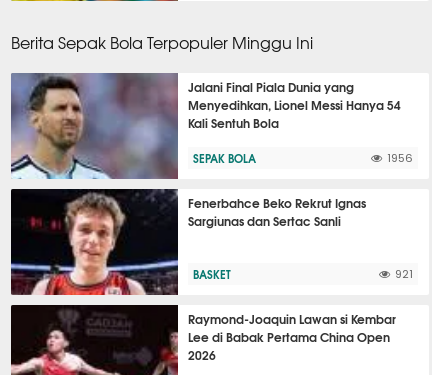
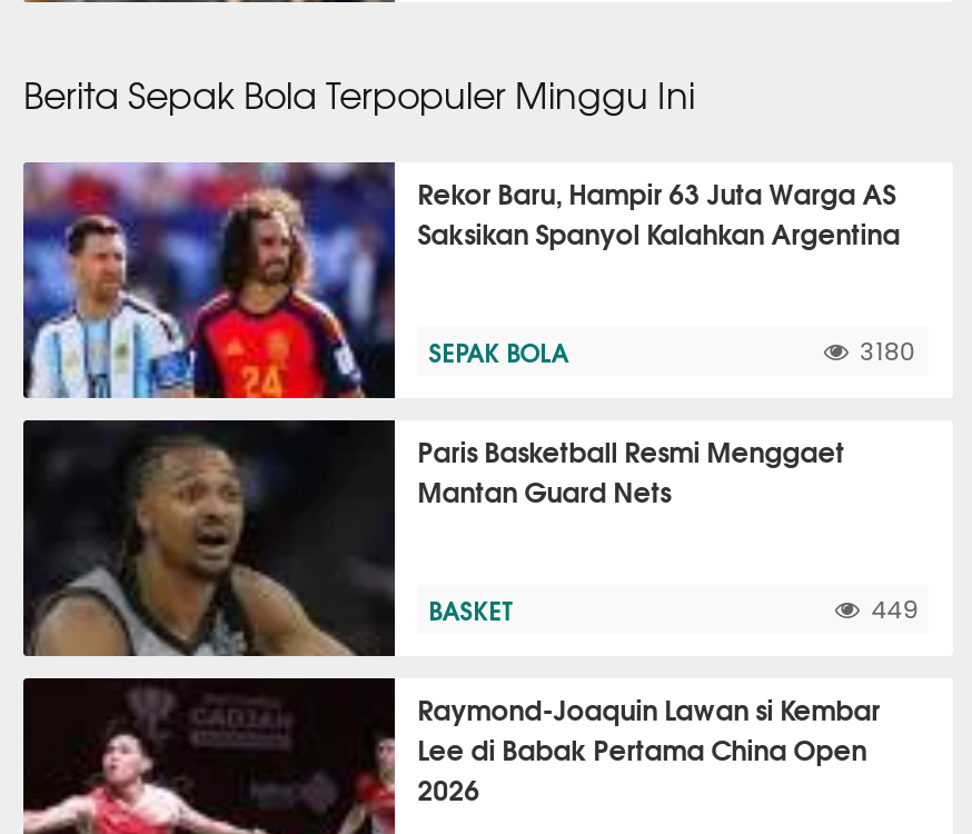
[11,73,401,180] [image] | Jalani Final Piala Dunia yang | Menyedihkan, Lionel Messi Hanya 54 | Kali Sentuh Bola -> [21,162,900,400] [image] | Rekor Baru, Hampir 63 Juta Warga AS | Saksikan Spanyol Kalahkan Argentina
[387,153,413,164] 1956 -> [860,340,918,365] 3180
[10,189,366,296] [image] | Fenerbahce Beko Rekrut Ignas | Sargiunas dan Sertac Sanli -> [23,423,845,658] [image] | Paris Basketball Resmi Menggaet | Mantan Guard Nets
[395,269,413,280] 921 -> [871,598,918,623] 449

